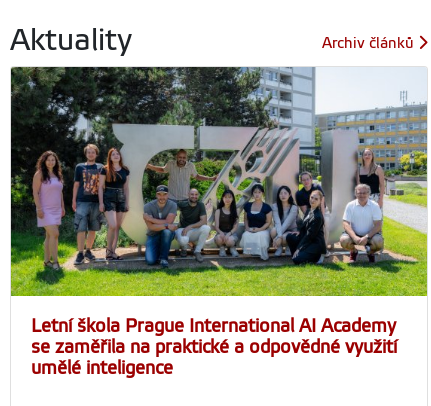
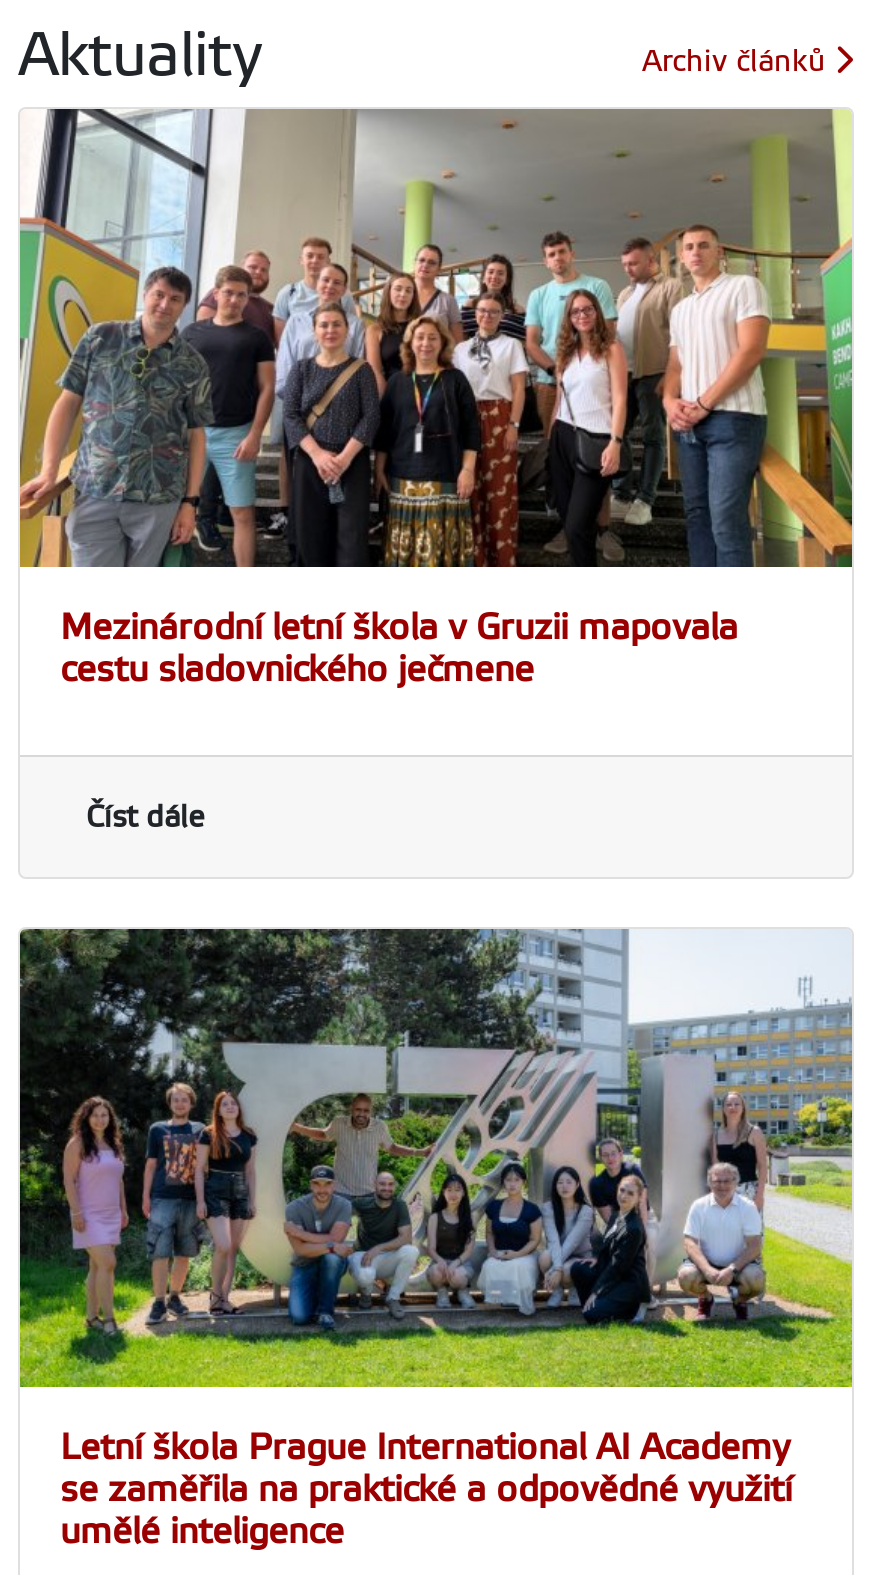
none -> [18,107,854,689] [image] | Mezinárodní letní škola v Gruzii mapovala | cestu sladovnického ječmene
none -> [86,801,204,833] Číst dále

